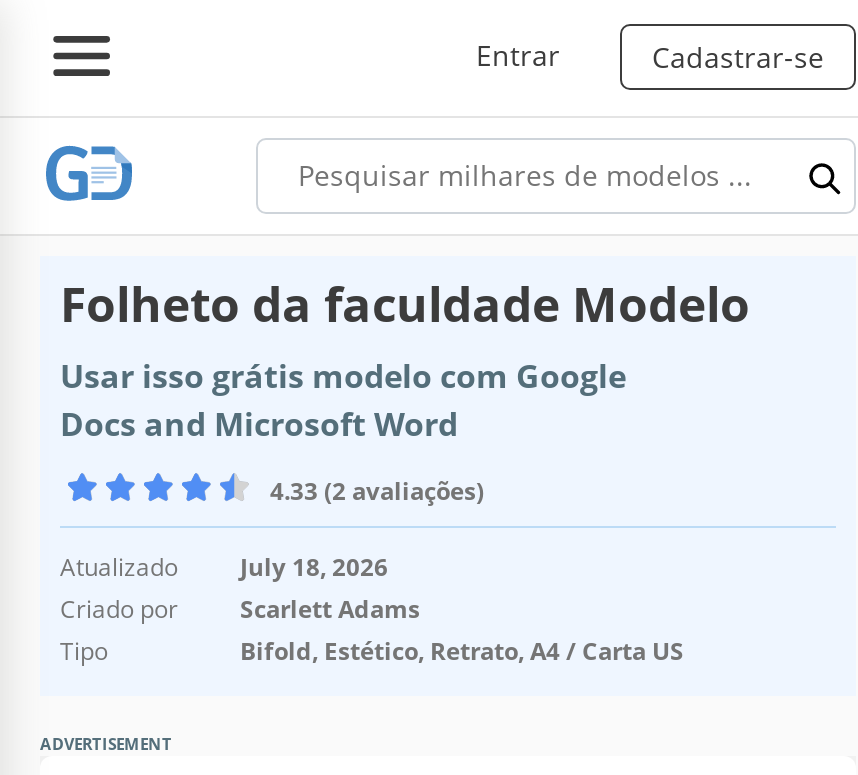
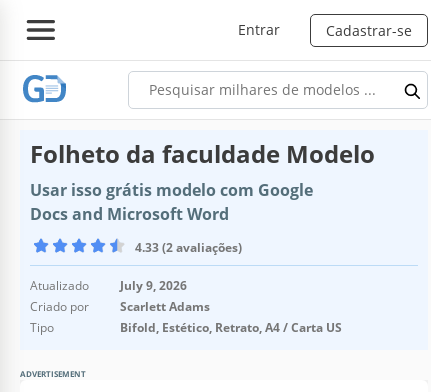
[60,549,388,583] Atualizado July 18, 2026 -> [30,277,187,294] Atualizado July 9, 2026

